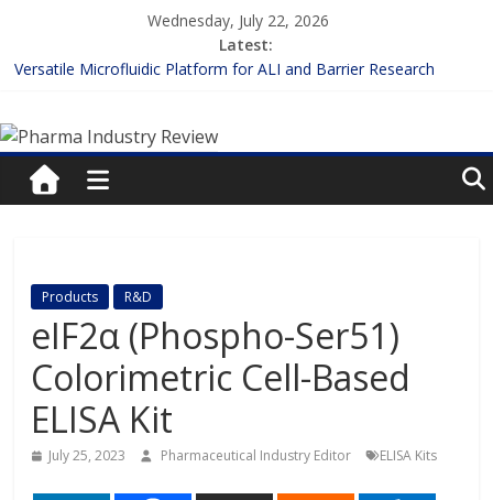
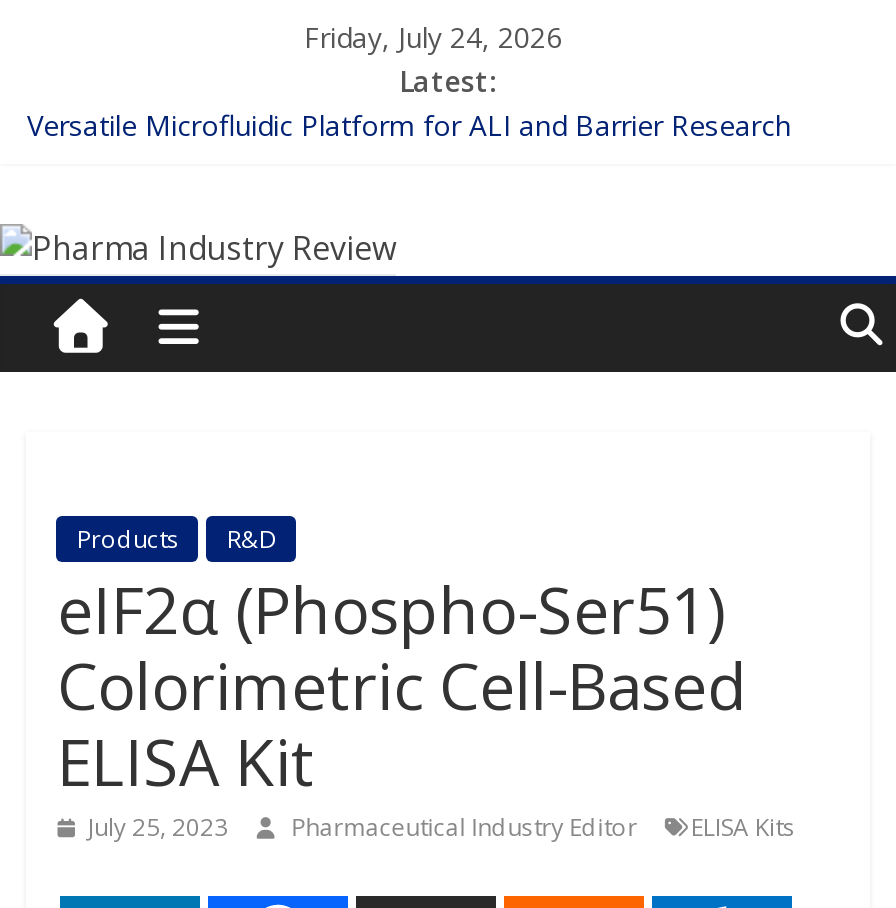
[147,10,329,31] Wednesday, July 22, 2026 -> [304,18,562,56] Friday, July 24, 2026

